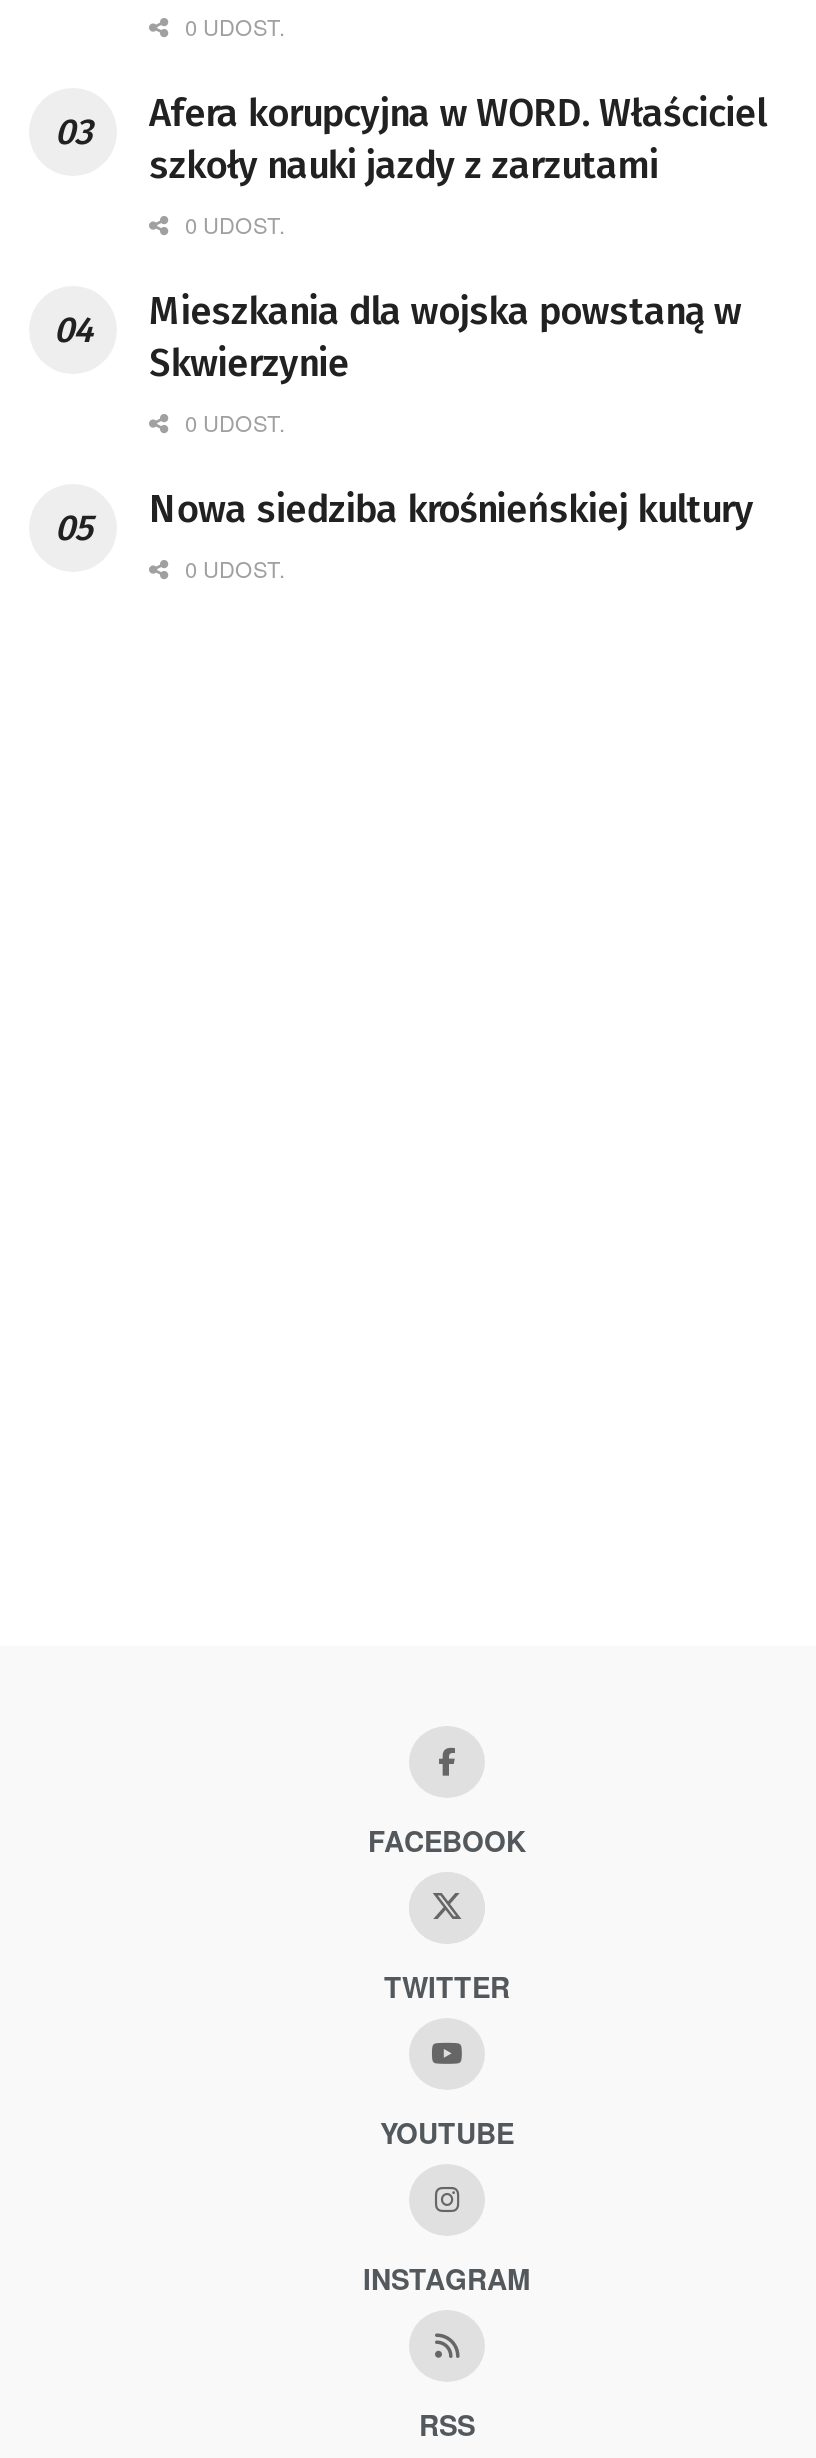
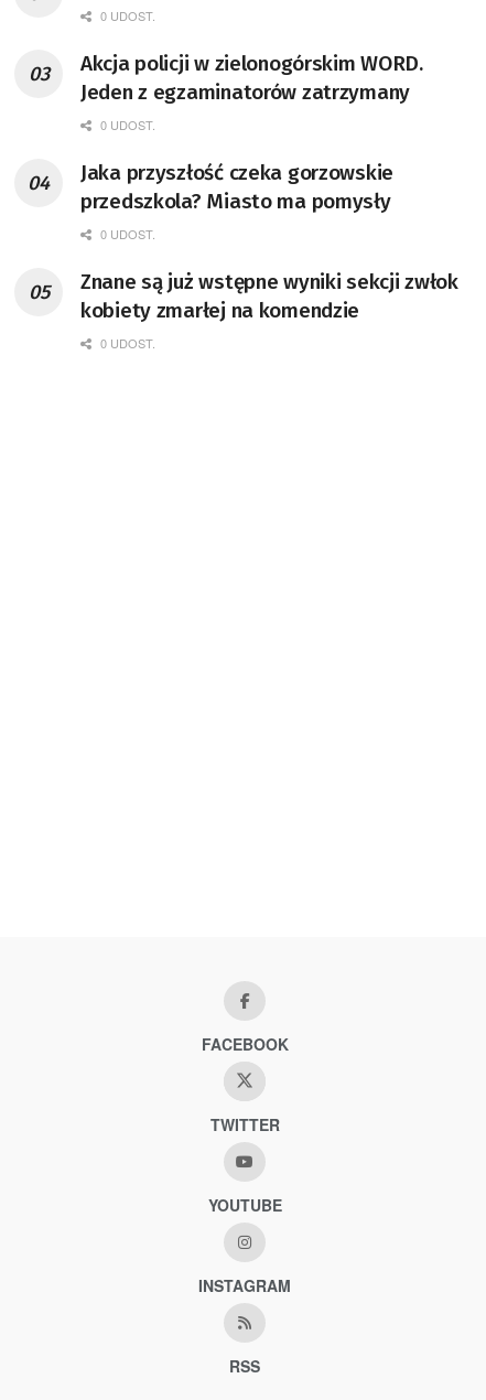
[149,90,765,188] Afera korupcyjna w WORD. Właściciel | szkoły nauki jazdy z zarzutami -> [80,51,423,105] Akcja policji w zielonogórskim WORD. | Jeden z egzaminatorów zatrzymany
[149,288,741,386] Mieszkania dla wojska powstaną w | Skwierzynie -> [80,160,393,214] Jaka przyszłość czeka gorzowskie | przedszkola? Miasto ma pomysły
[149,486,753,532] Nowa siedziba krośnieńskiej kultury -> [80,269,458,323] Znane są już wstępne wyniki sekcji zwłok | kobiety zmarłej na komendzie

